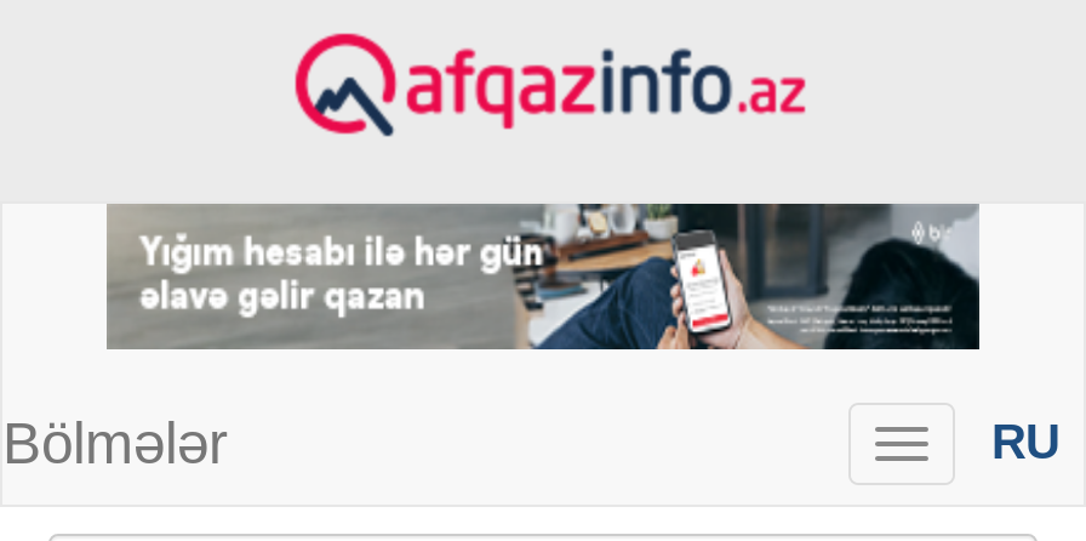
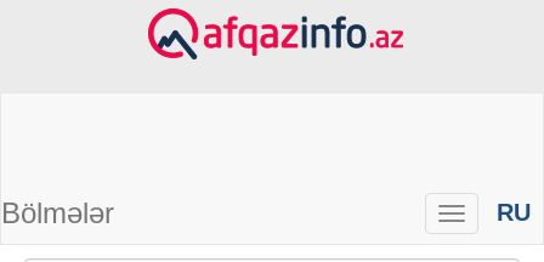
[104,201,982,352] [image] -> none

